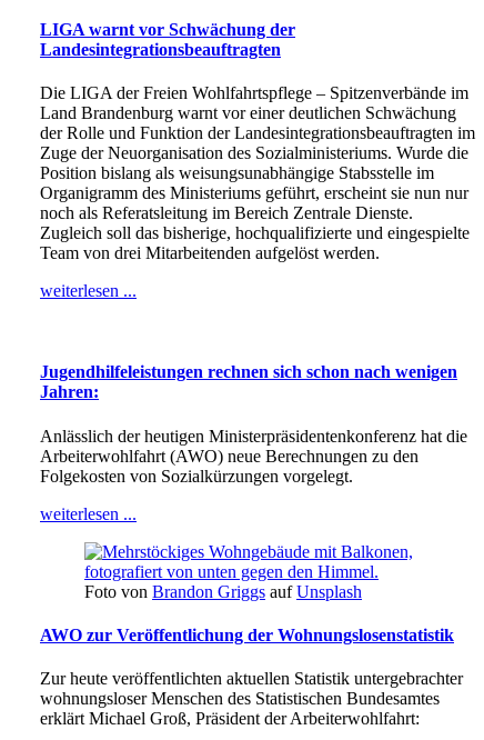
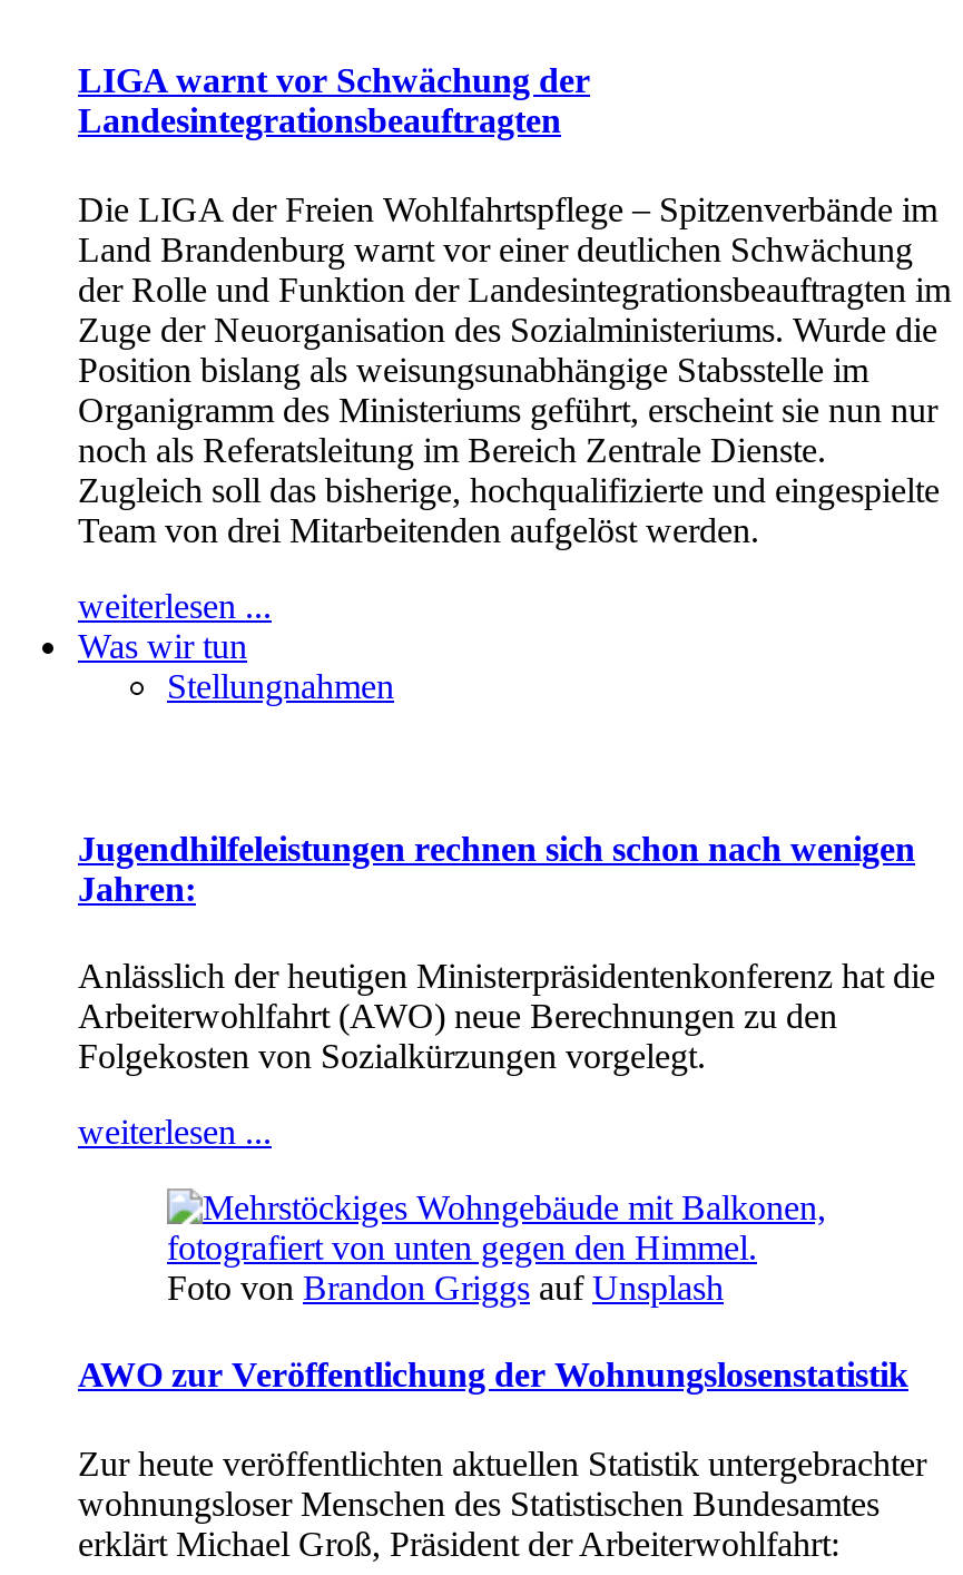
none -> [78,626,394,704] Was wir tun | Stellungnahmen

